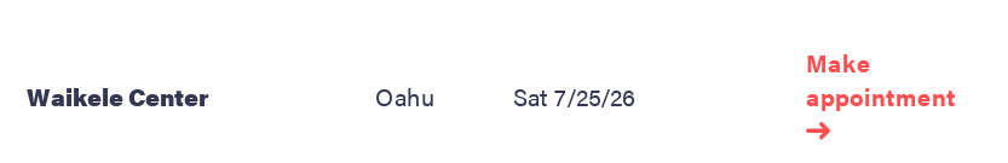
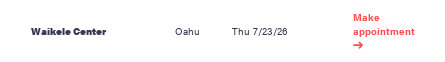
[513,80,634,113] Sat 7/25/26 -> [232,24,287,38] Thu 7/23/26

